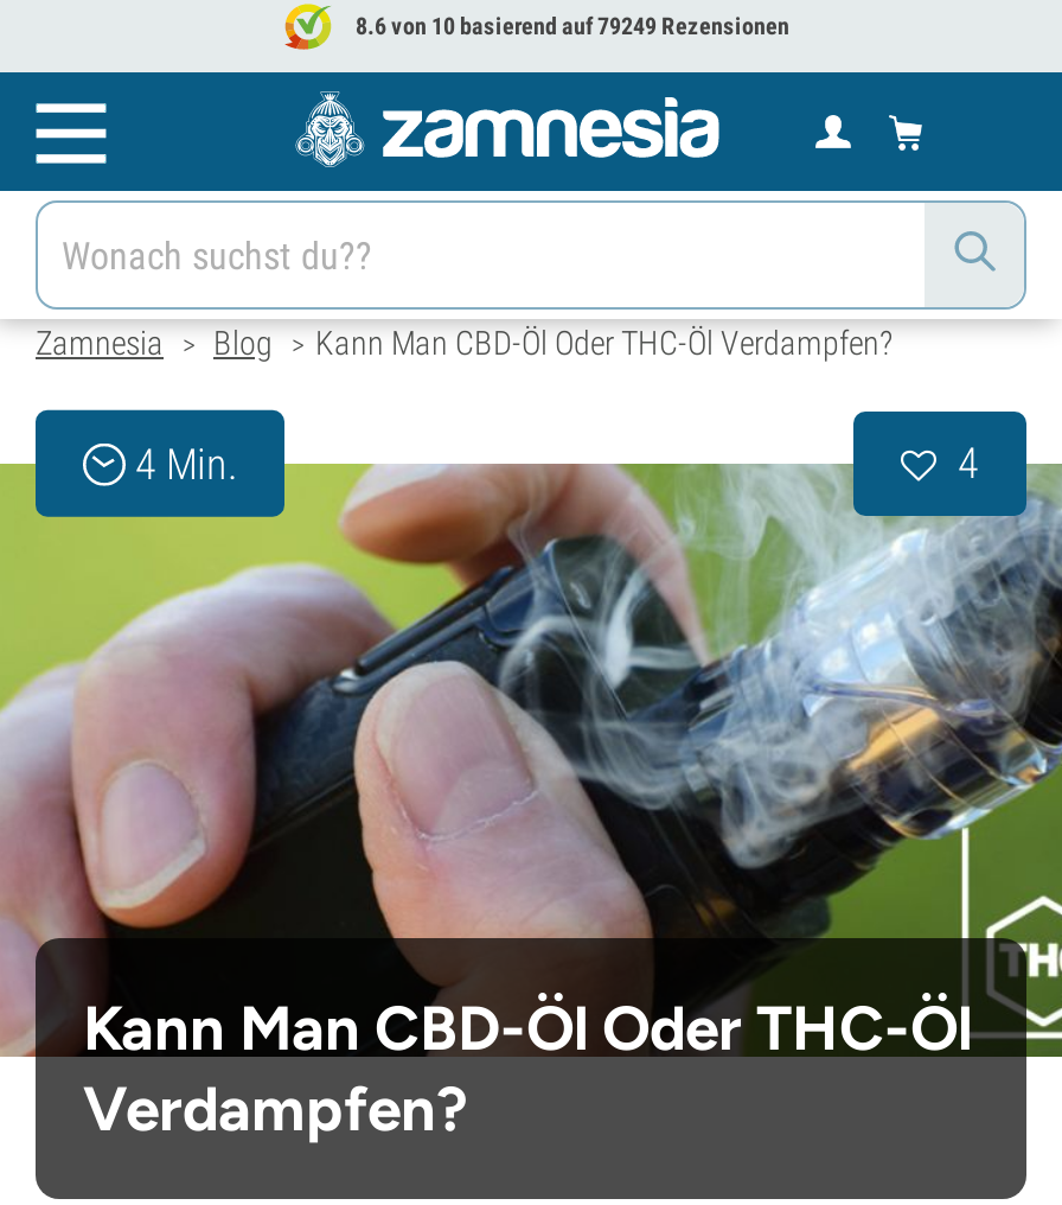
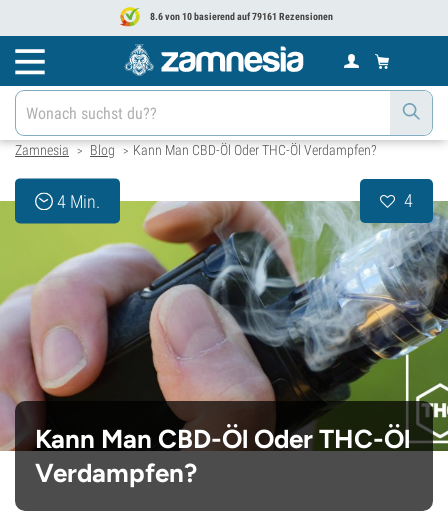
[351,13,789,39] 8.6 von 10 basierend auf 79249 Rezensionen -> [148,11,333,22] 8.6 von 10 basierend auf 79161 Rezensionen

